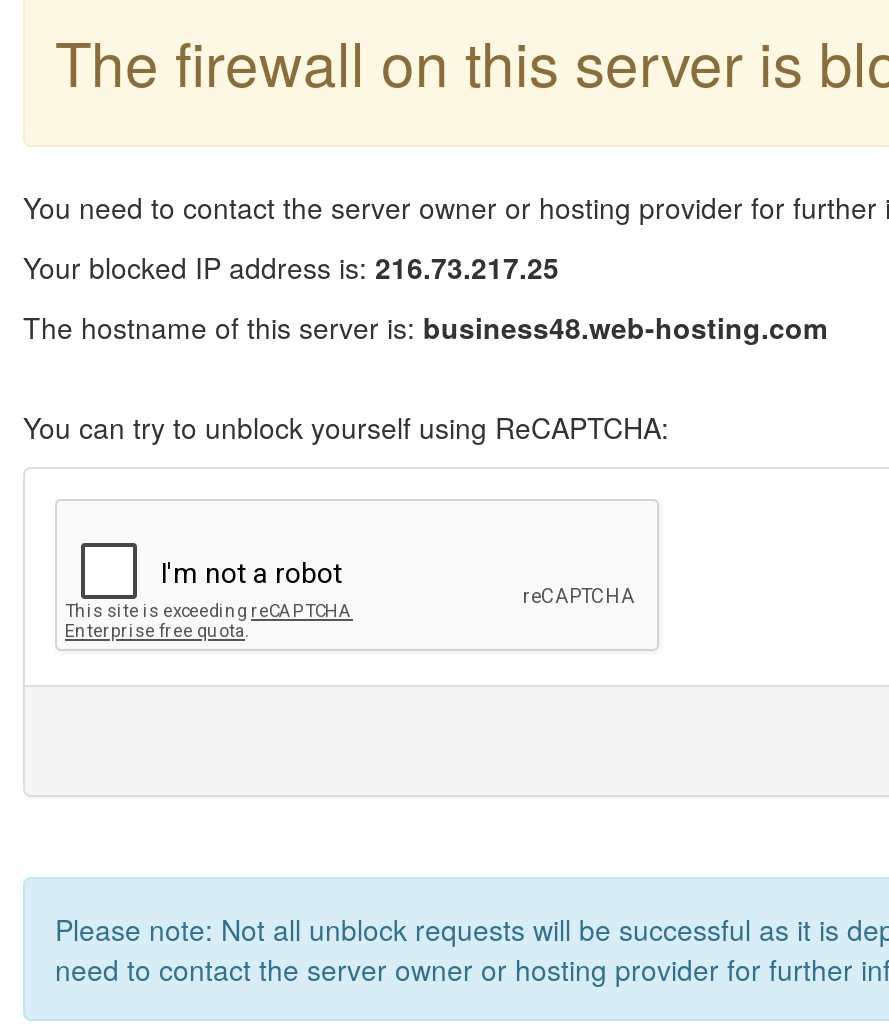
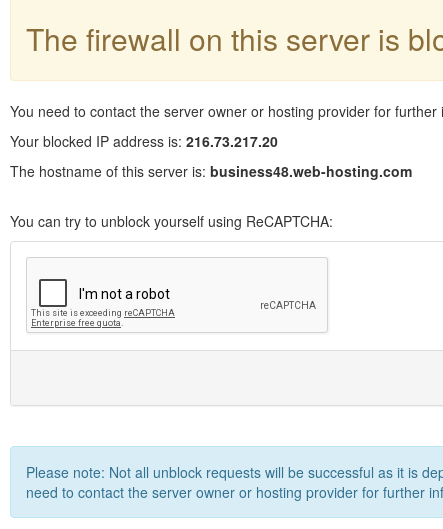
[23,247,559,287] Your blocked IP address is: 216.73.217.25 -> [10,131,278,151] Your blocked IP address is: 216.73.217.20

